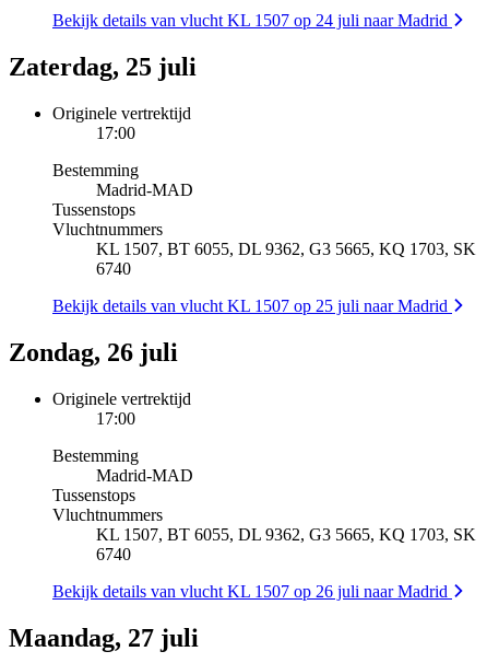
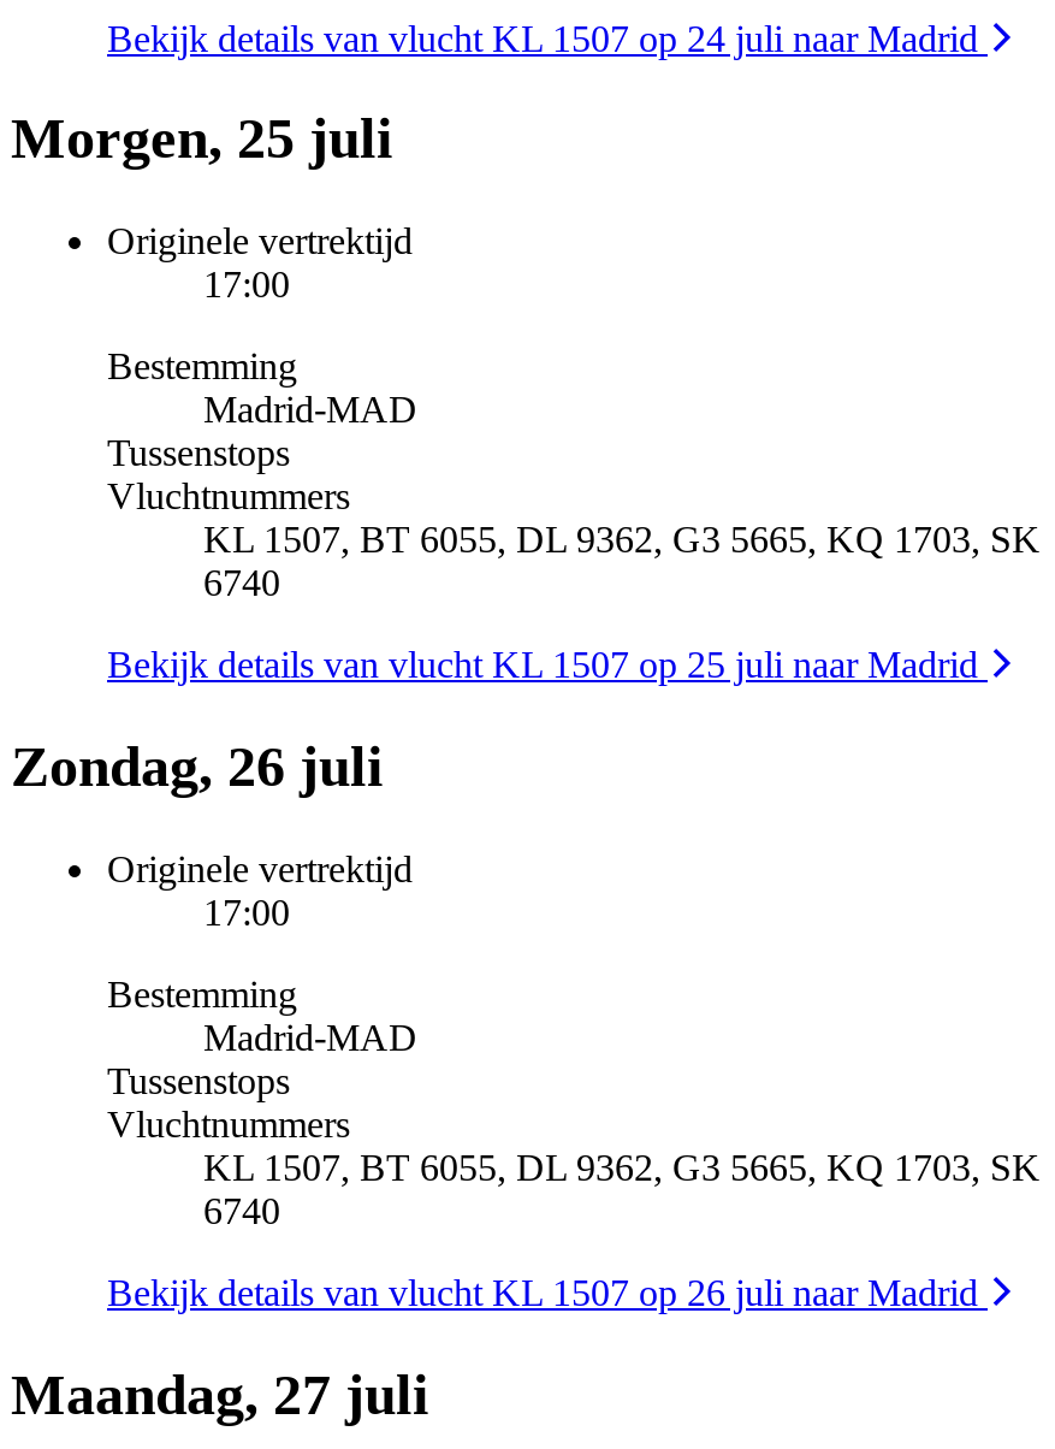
[9,52,197,81] Zaterdag, 25 juli -> [11,108,393,171] Morgen, 25 juli

